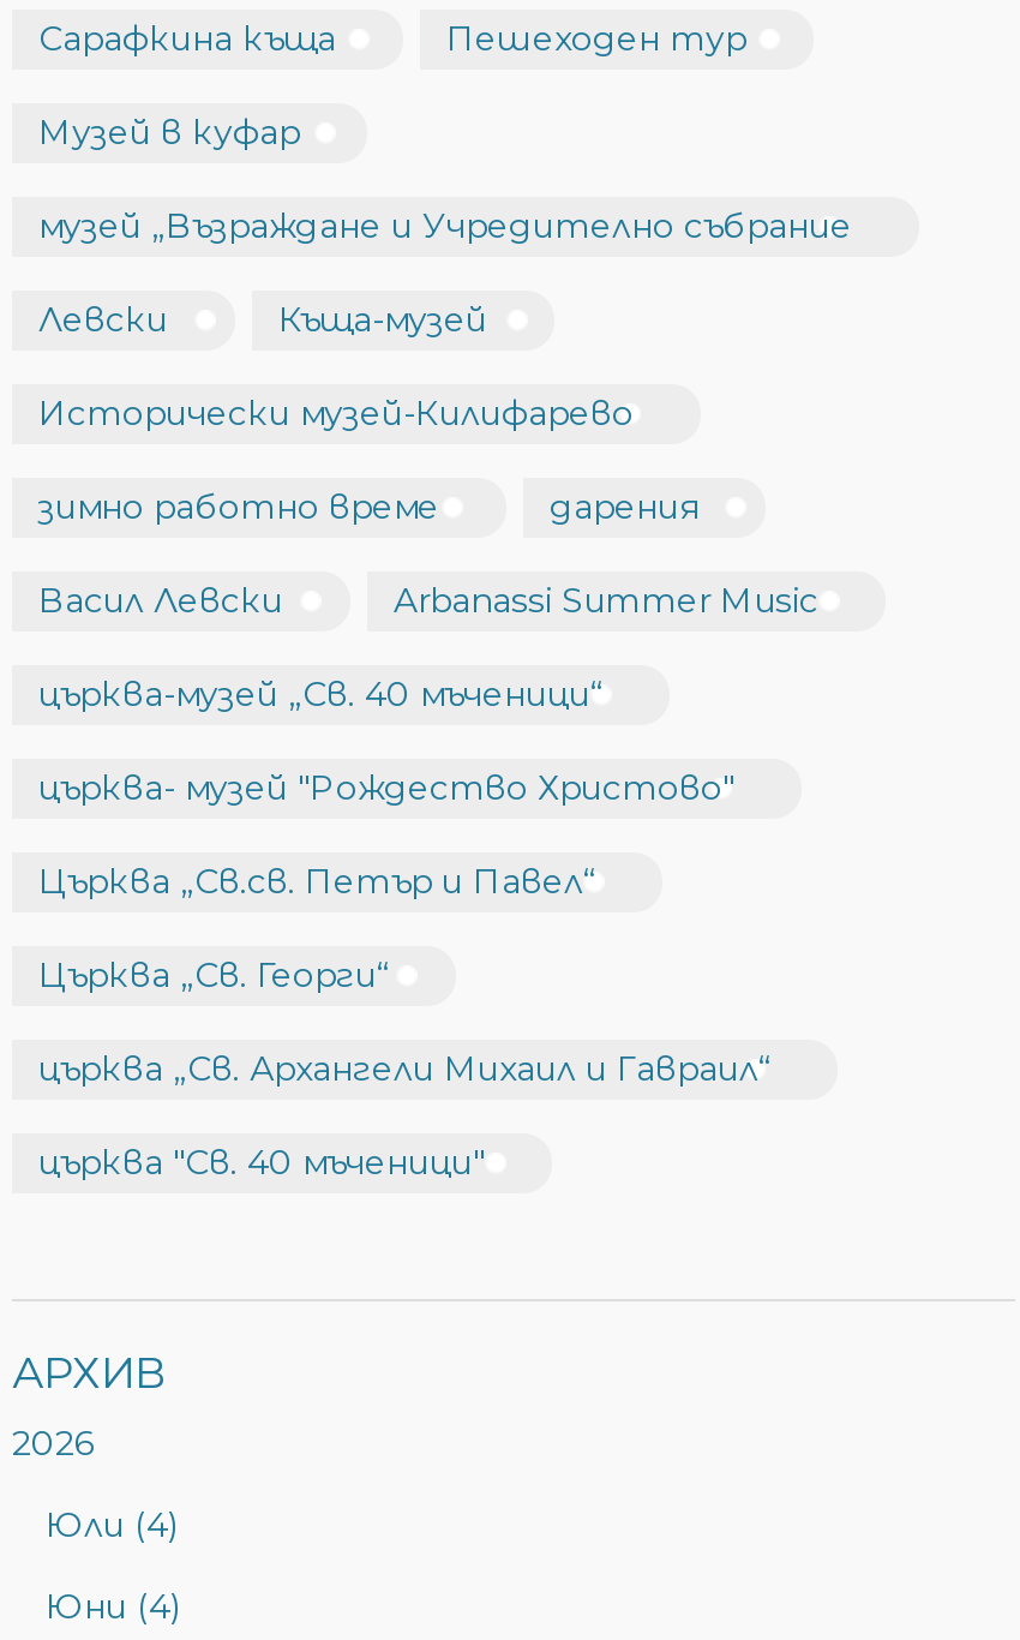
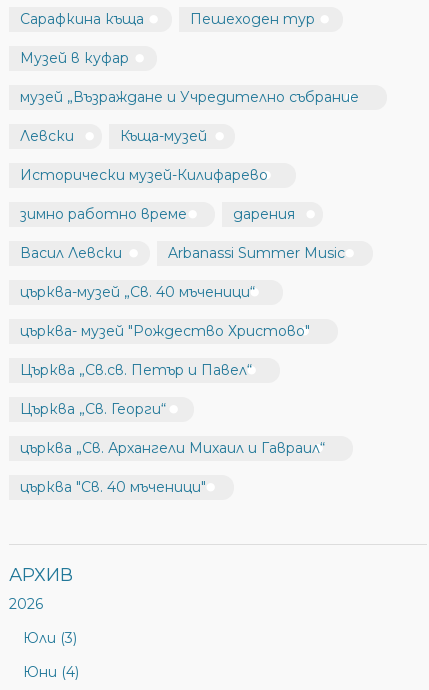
[46,1502,178,1545] Юли (4) -> [23,628,77,646] Юли (3)

